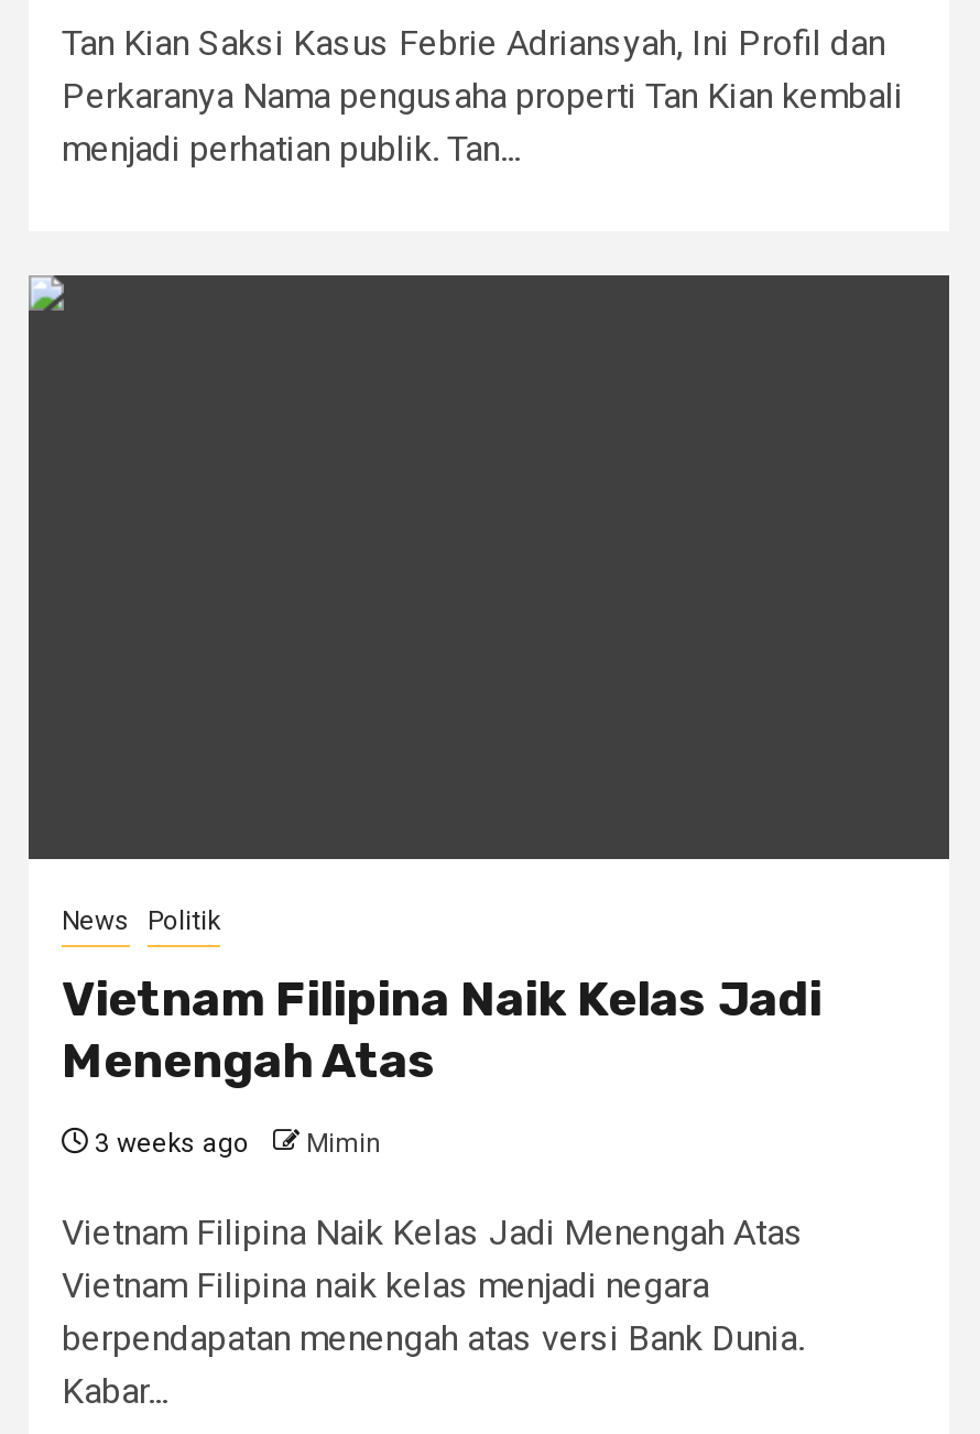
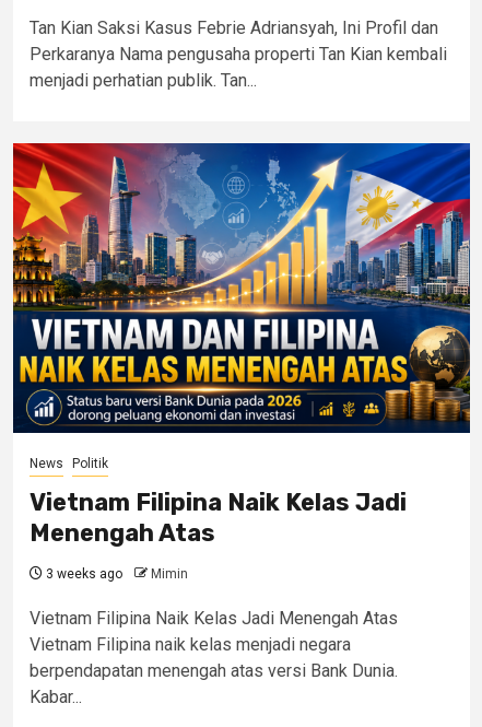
none -> [12,142,471,433] [image]

